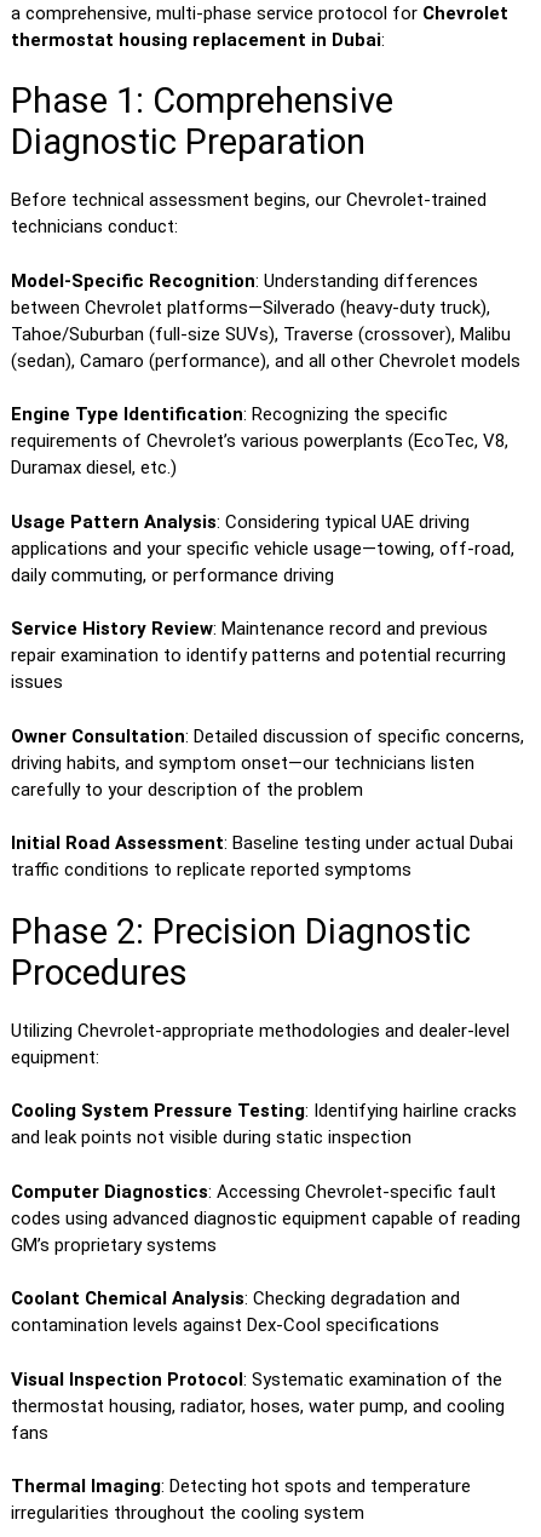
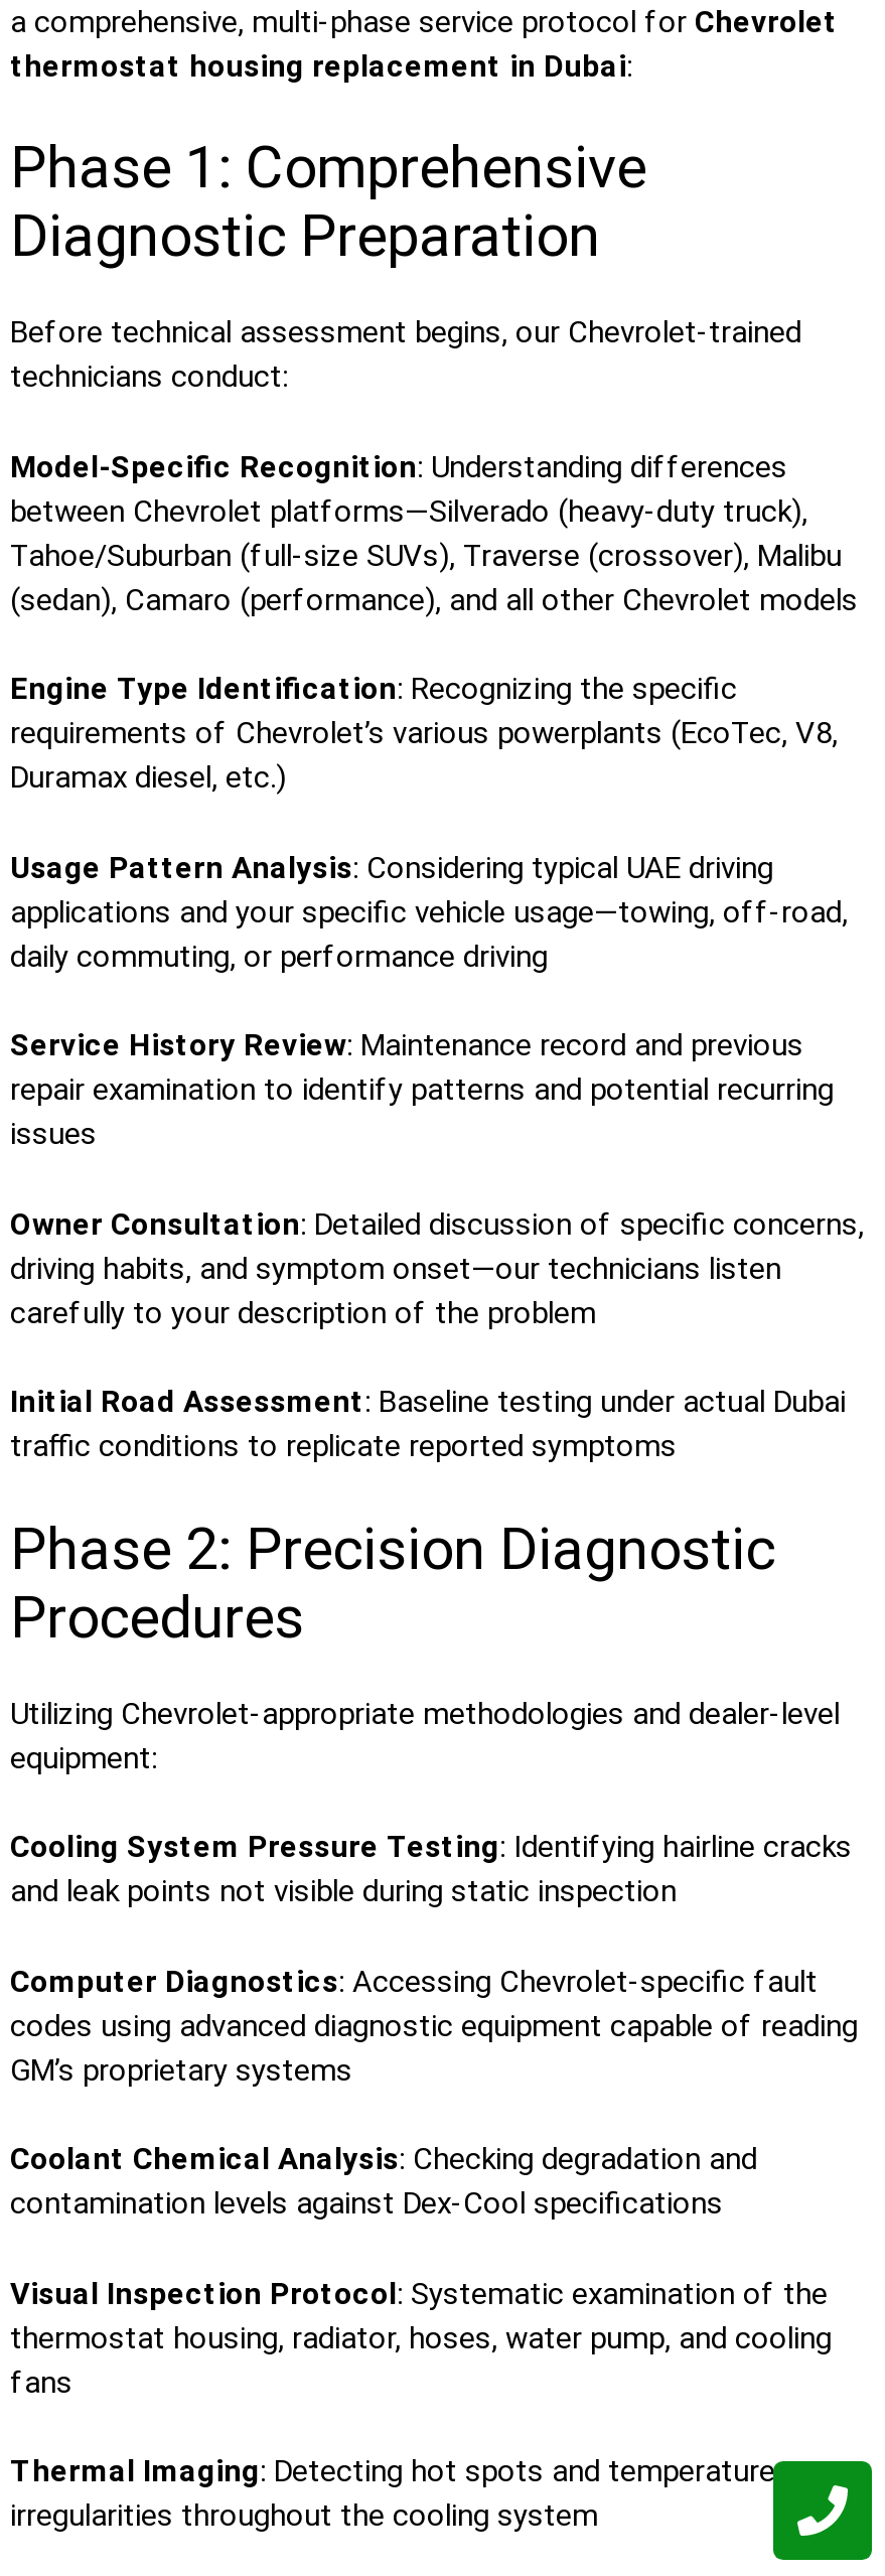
none -> [771,2459,874,2562] [image]

